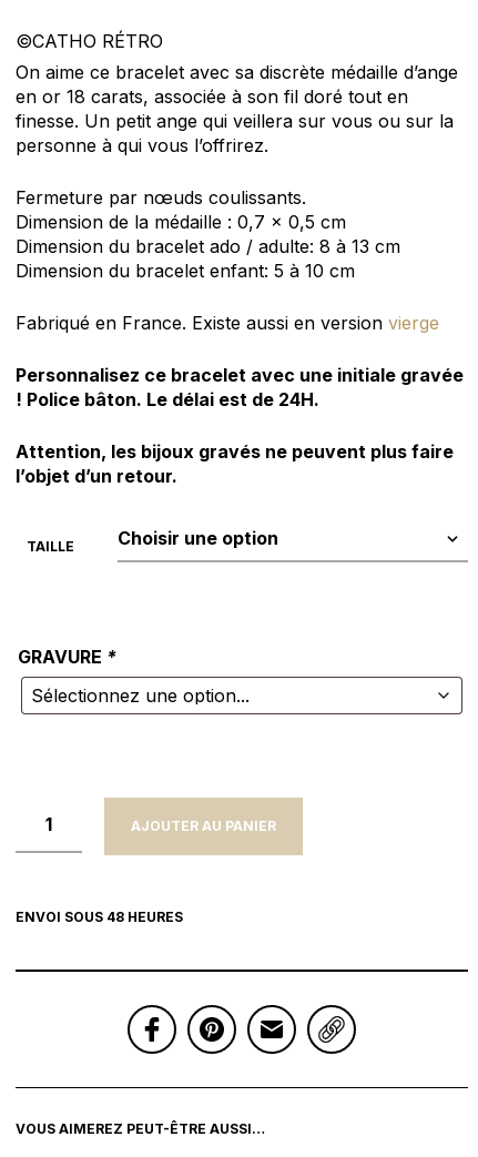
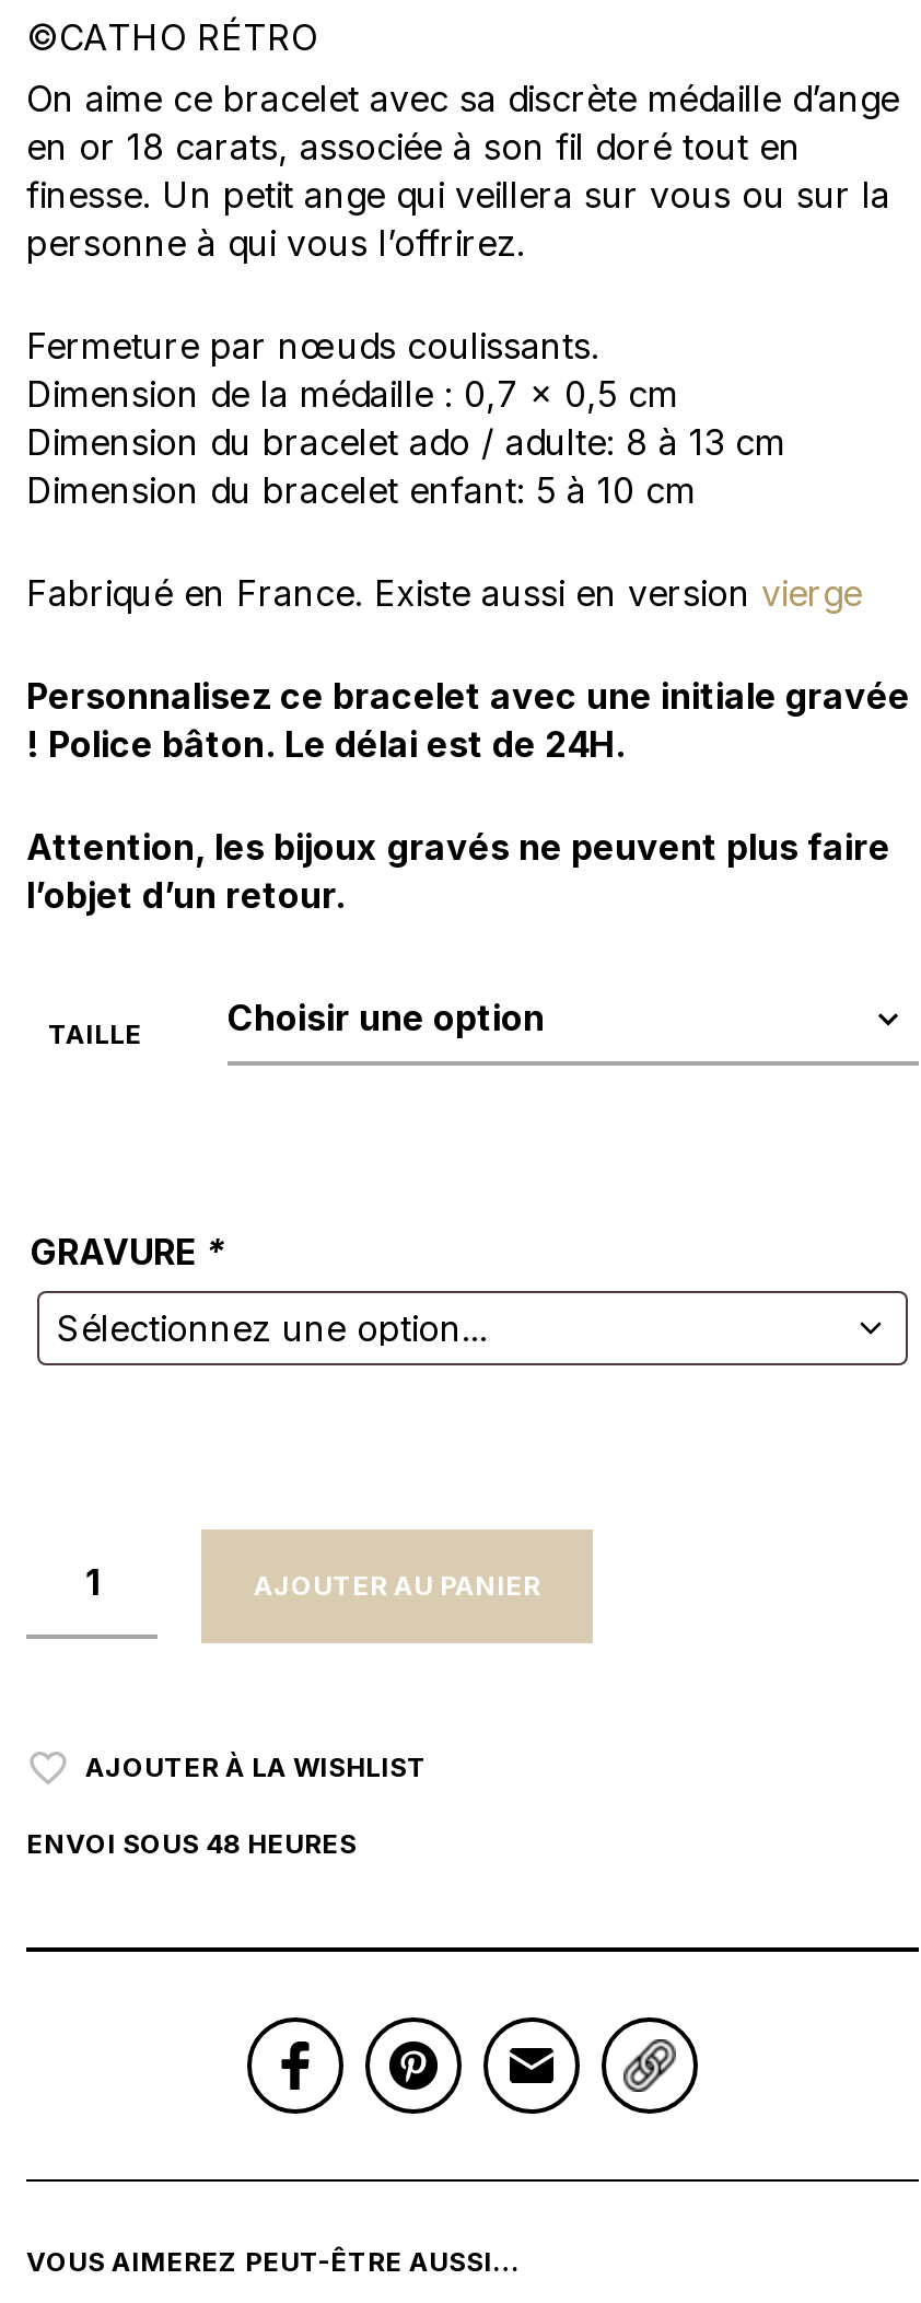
none -> [85,1751,427,1784] AJOUTER À LA WISHLIST

